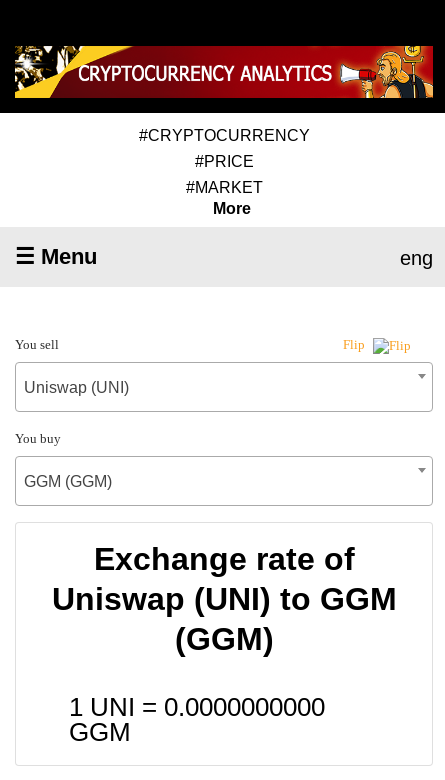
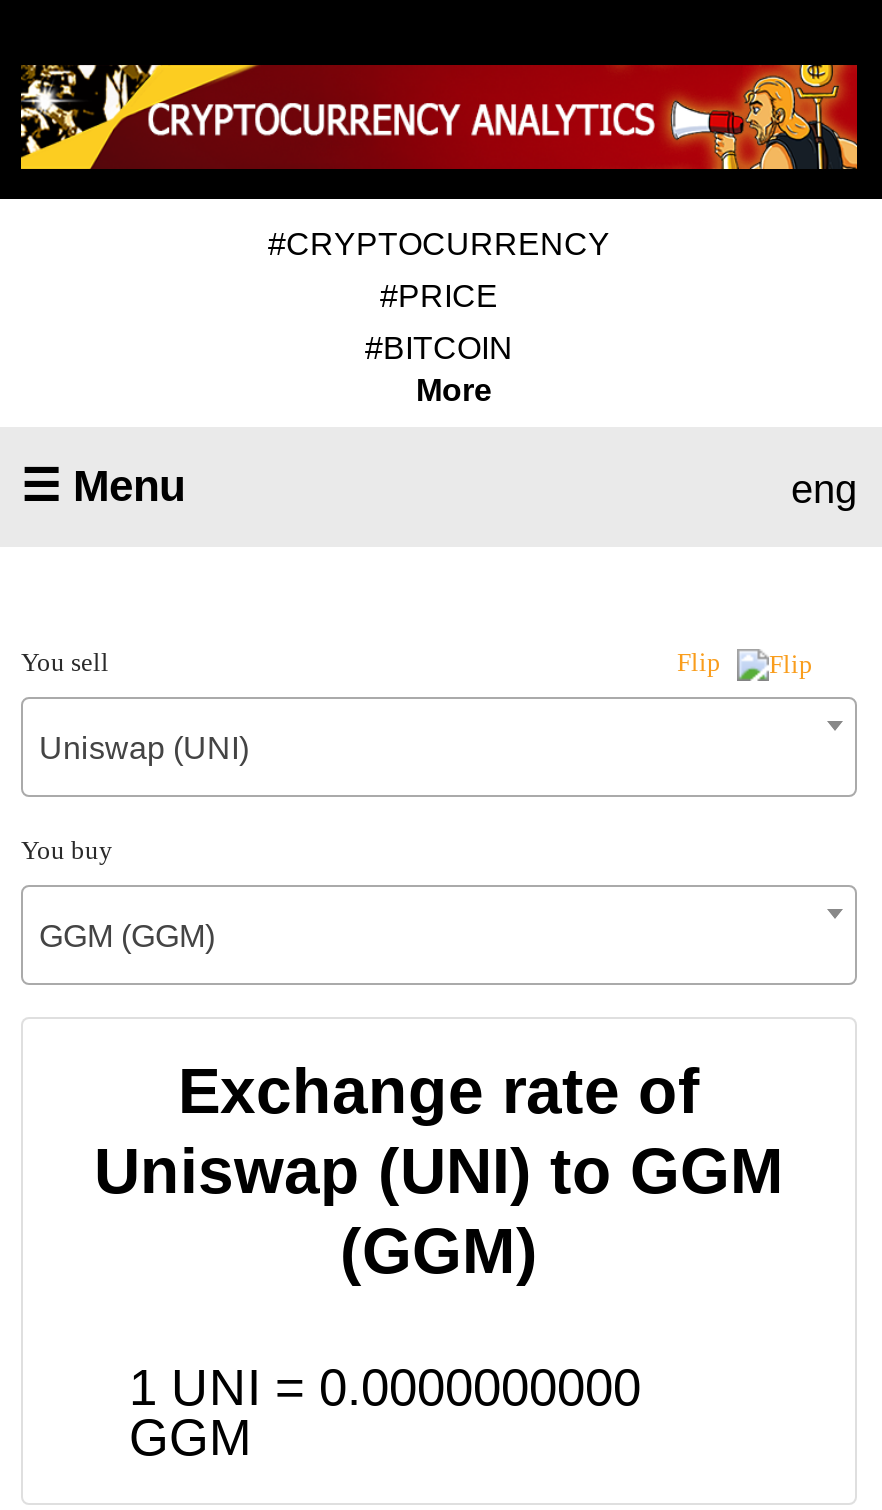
[185,179,262,196] #MARKET -> [365,330,513,364] #BITCOIN

